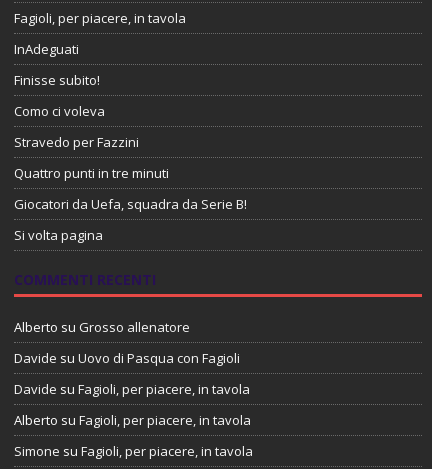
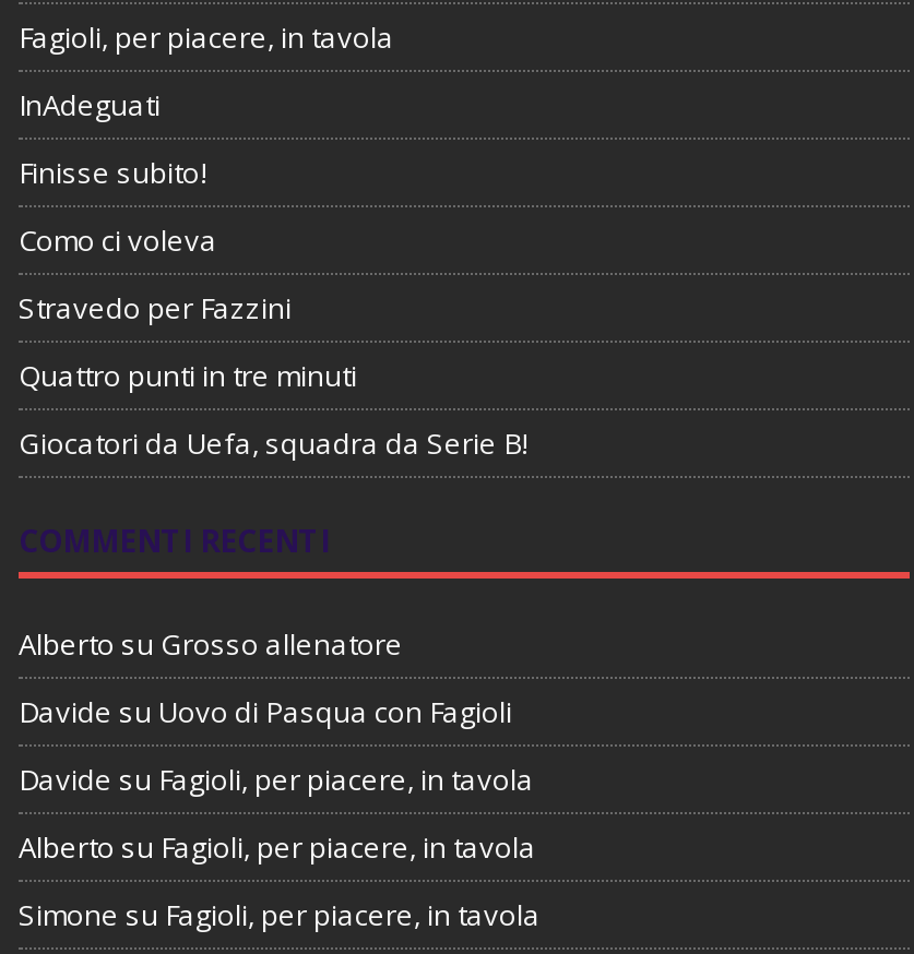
[14,226,103,244] Si volta pagina -> none

